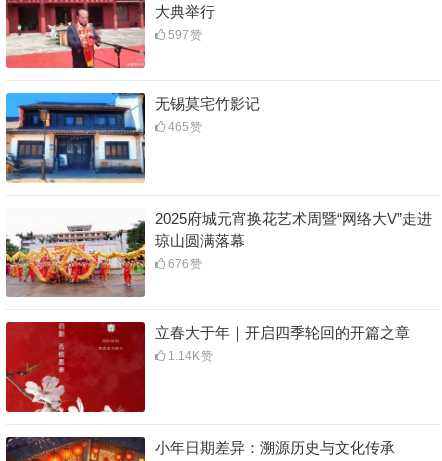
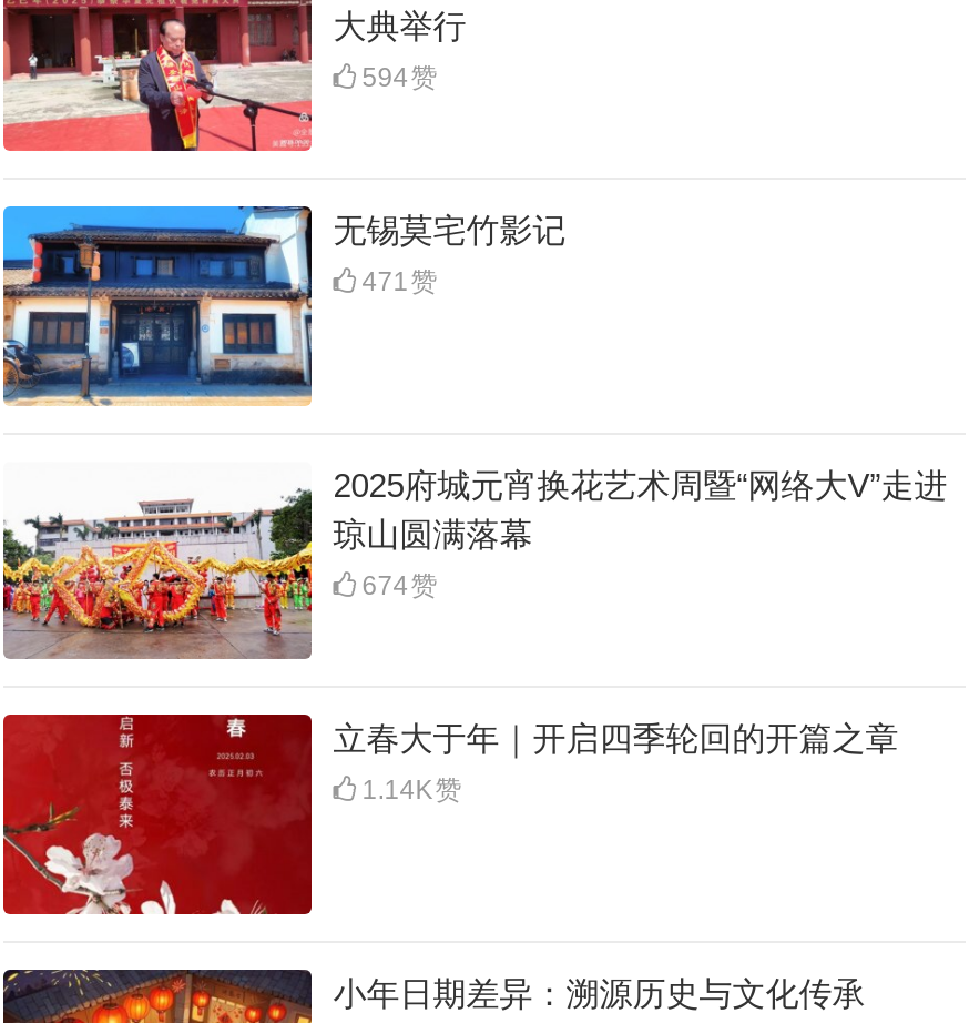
[165,28,202,42] 597赞 -> [355,62,437,93] 594赞
[165,120,202,134] 465赞 -> [355,267,437,298] 471赞
[165,257,202,271] 676赞 -> [355,570,437,601] 674赞

